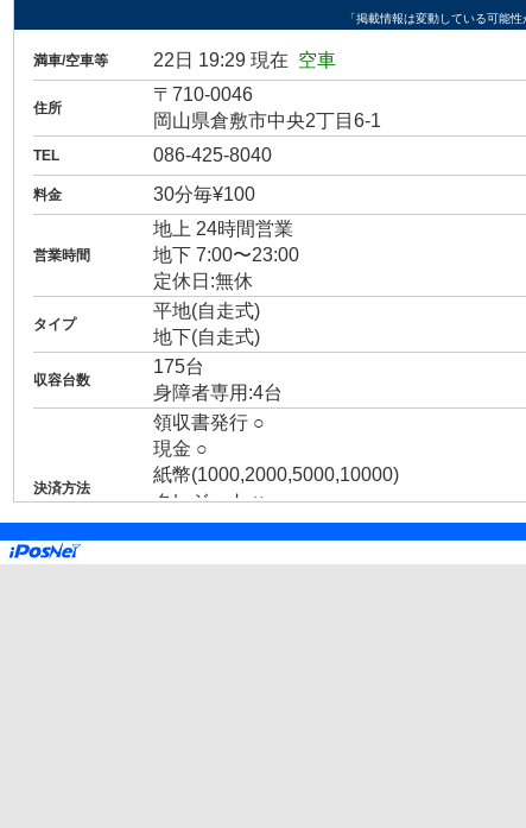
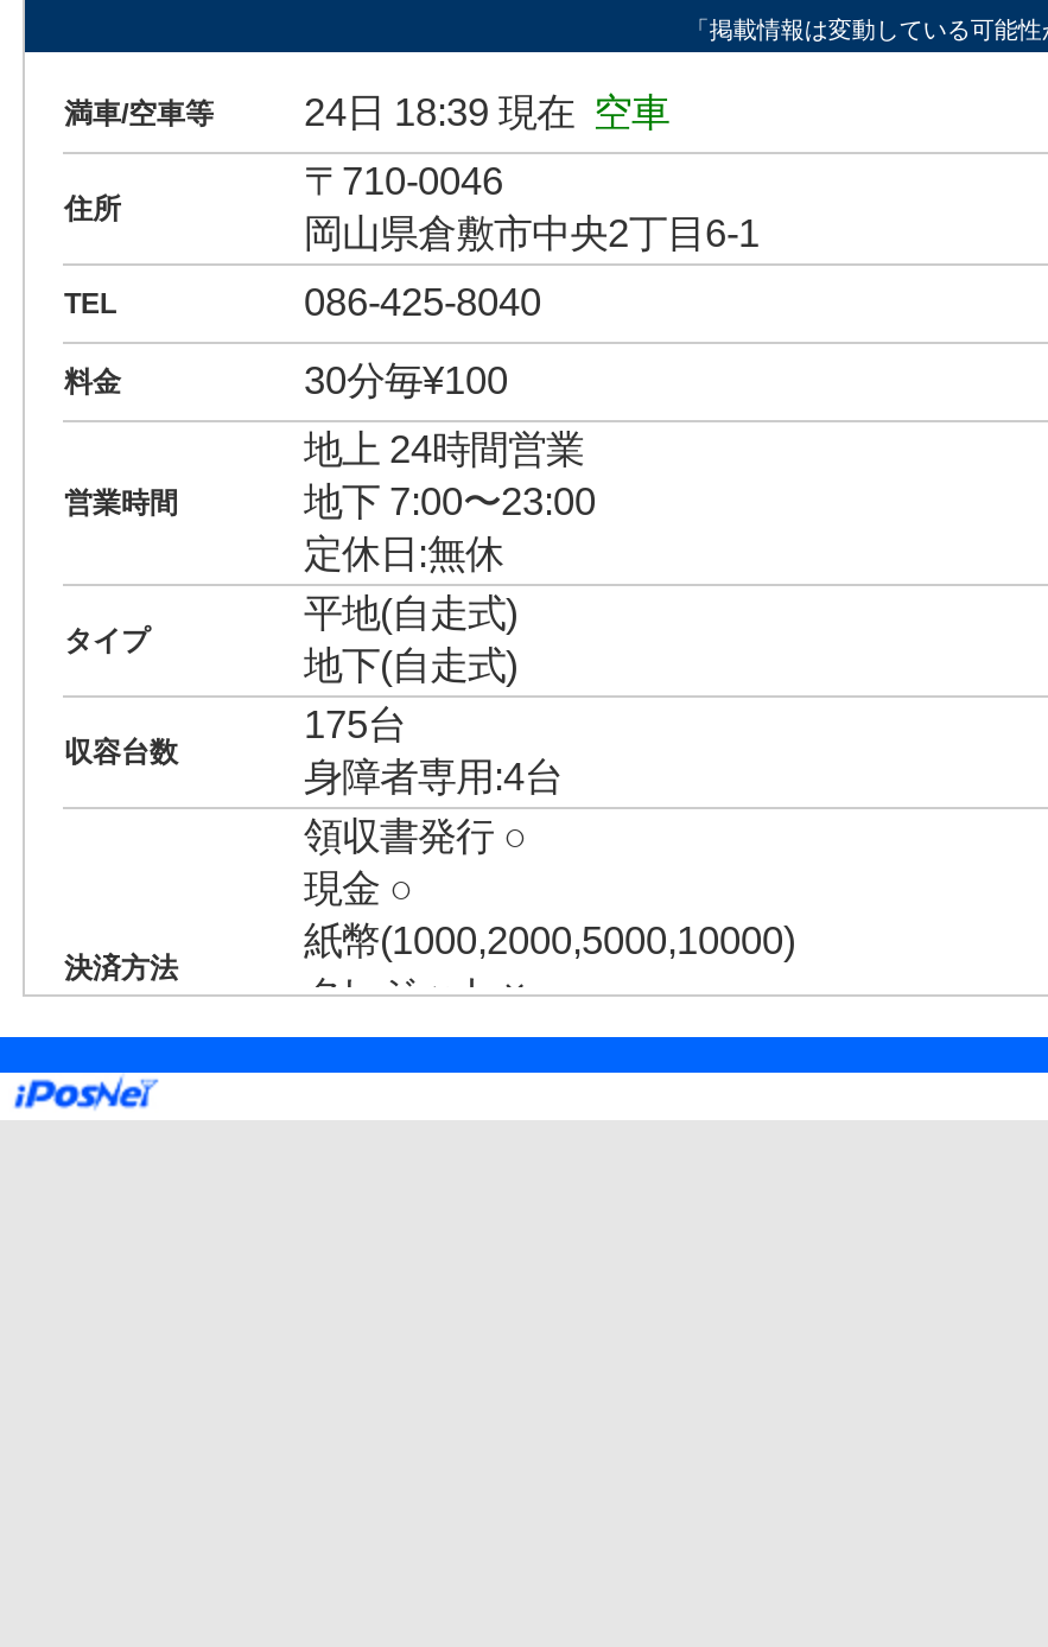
[154,49,337,70] 22日 19:29 現在空車 -> [304,90,669,133] 24日 18:39 現在空車

